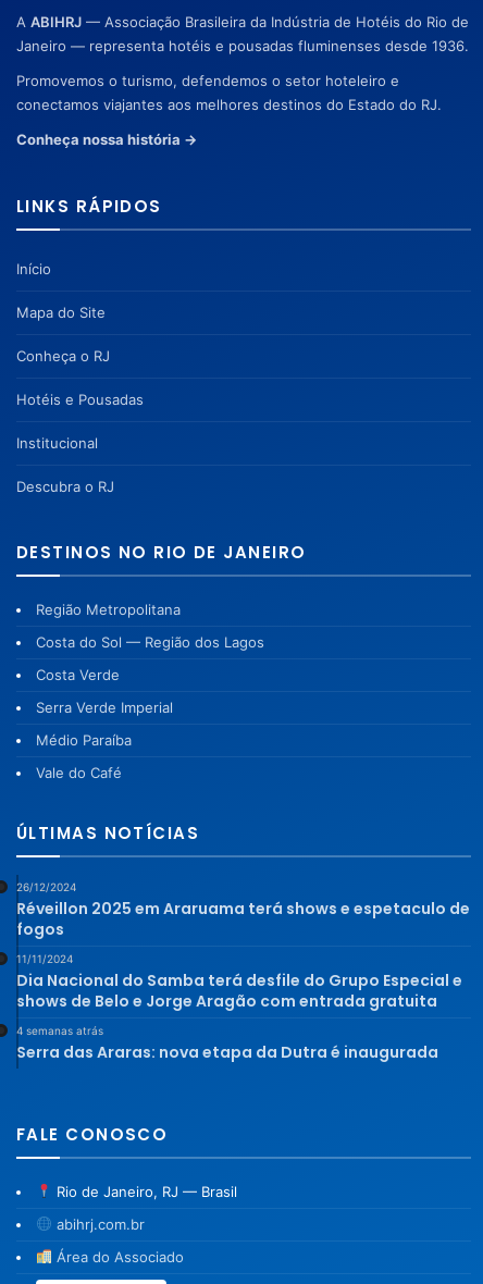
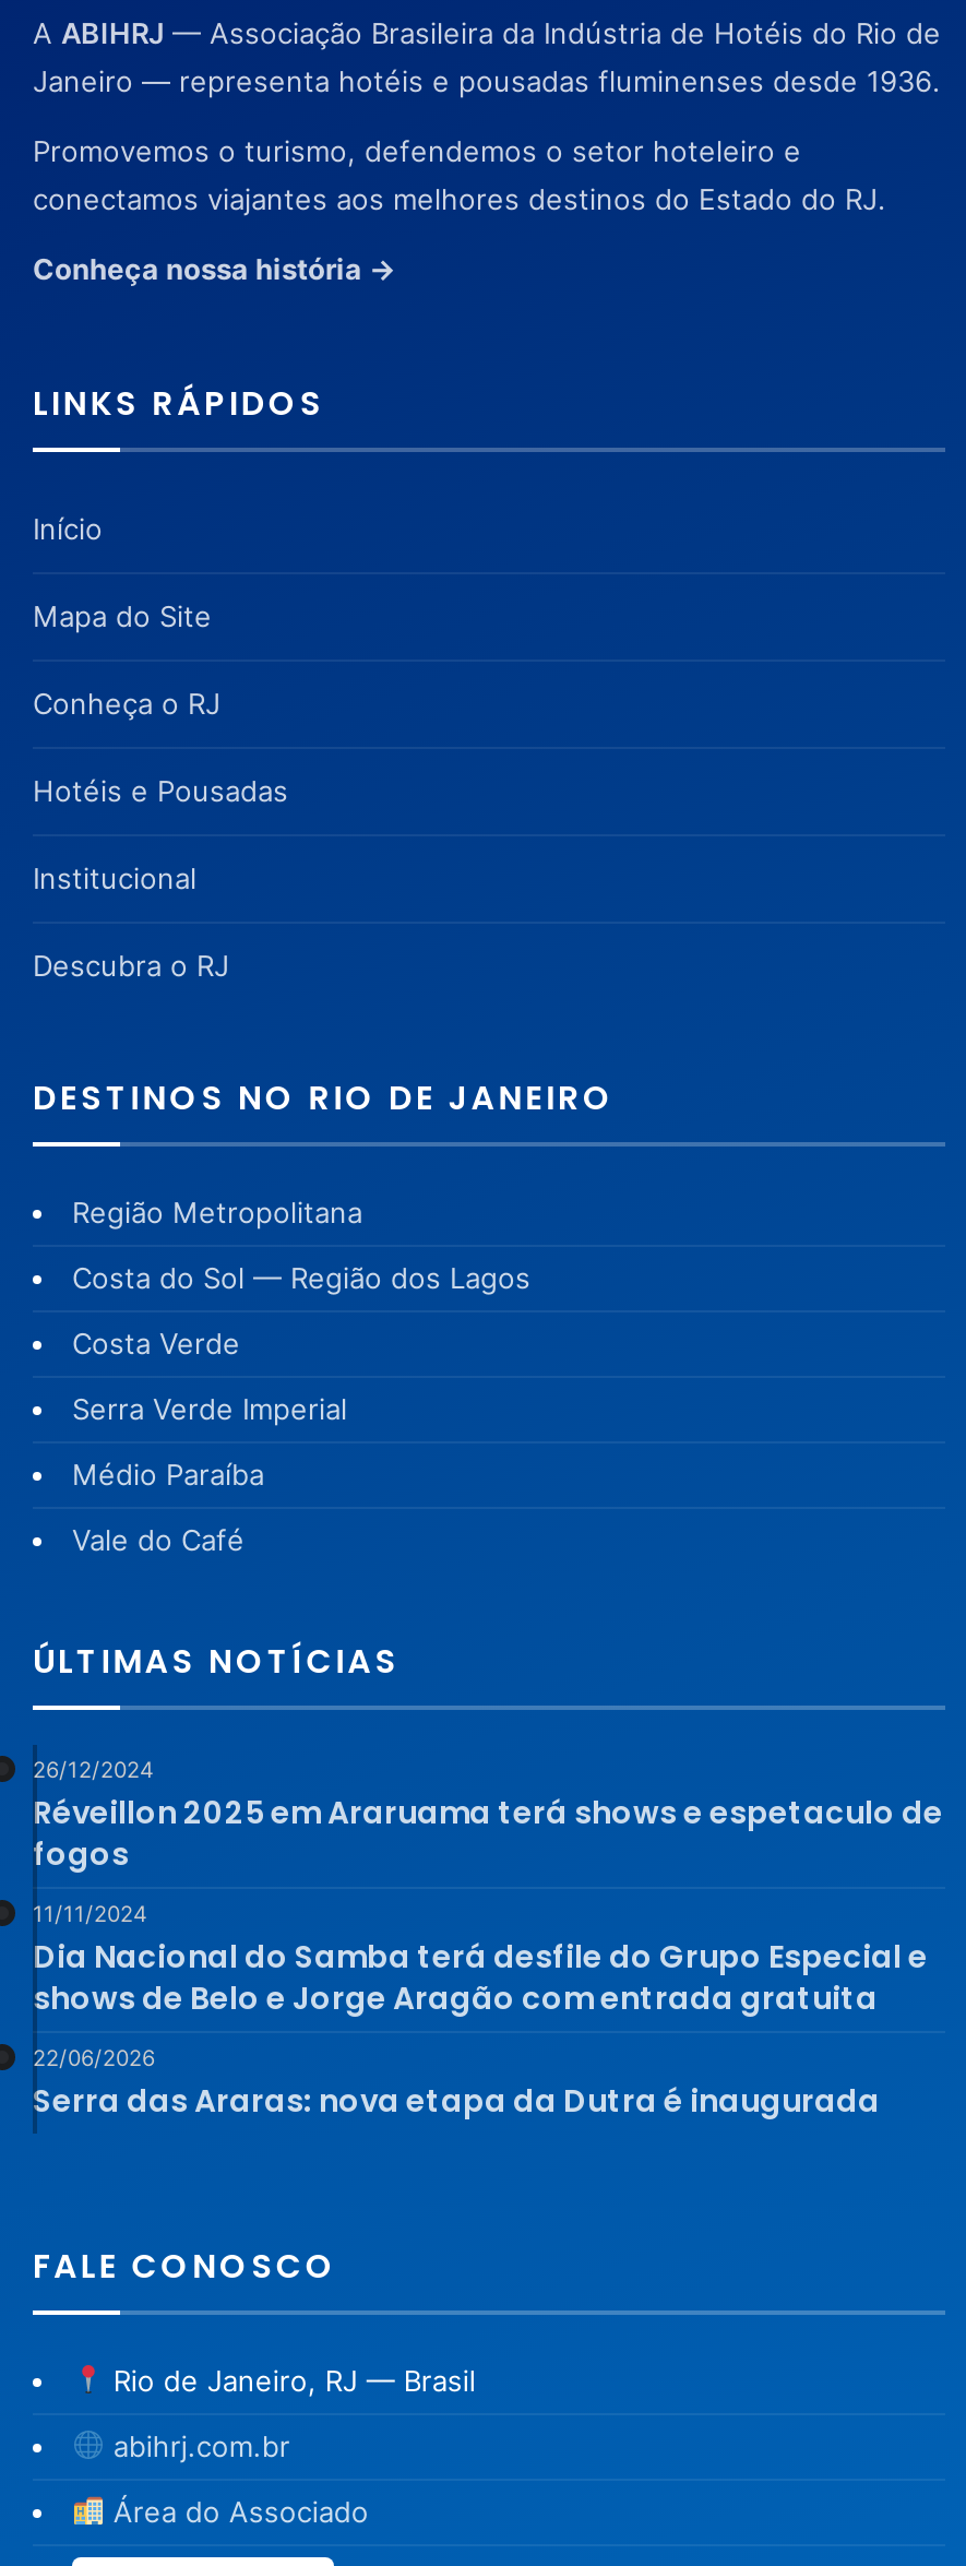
[16,1024,103,1037] 4 semanas atrás -> [33,2044,155,2070] 22/06/2026

